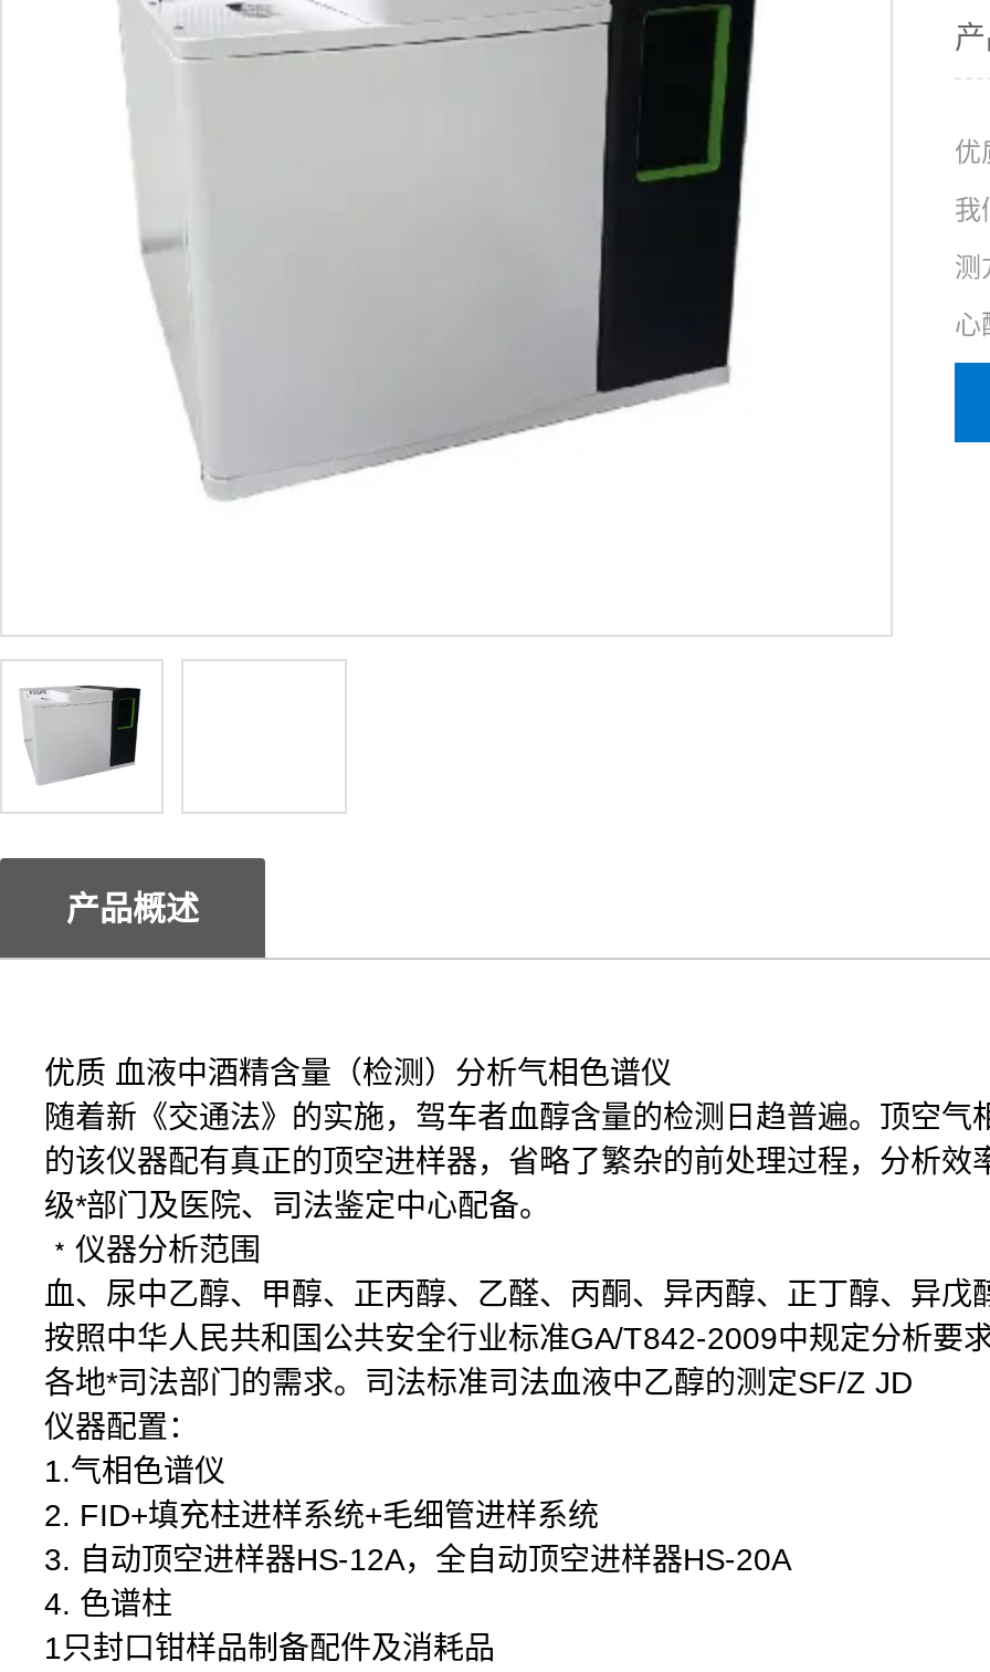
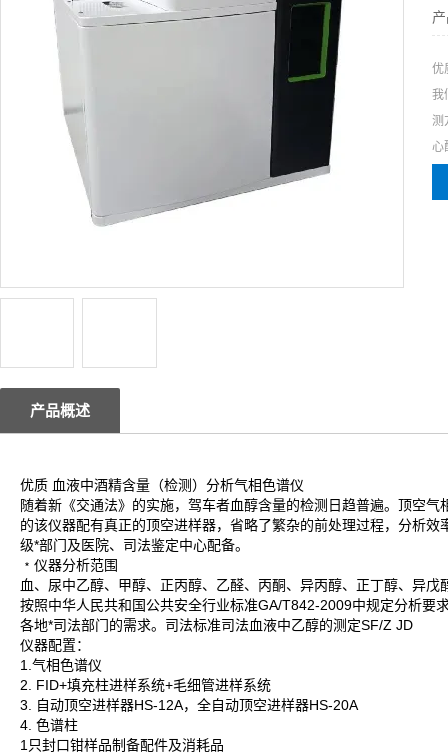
[20,683,144,785] [image] -> none

